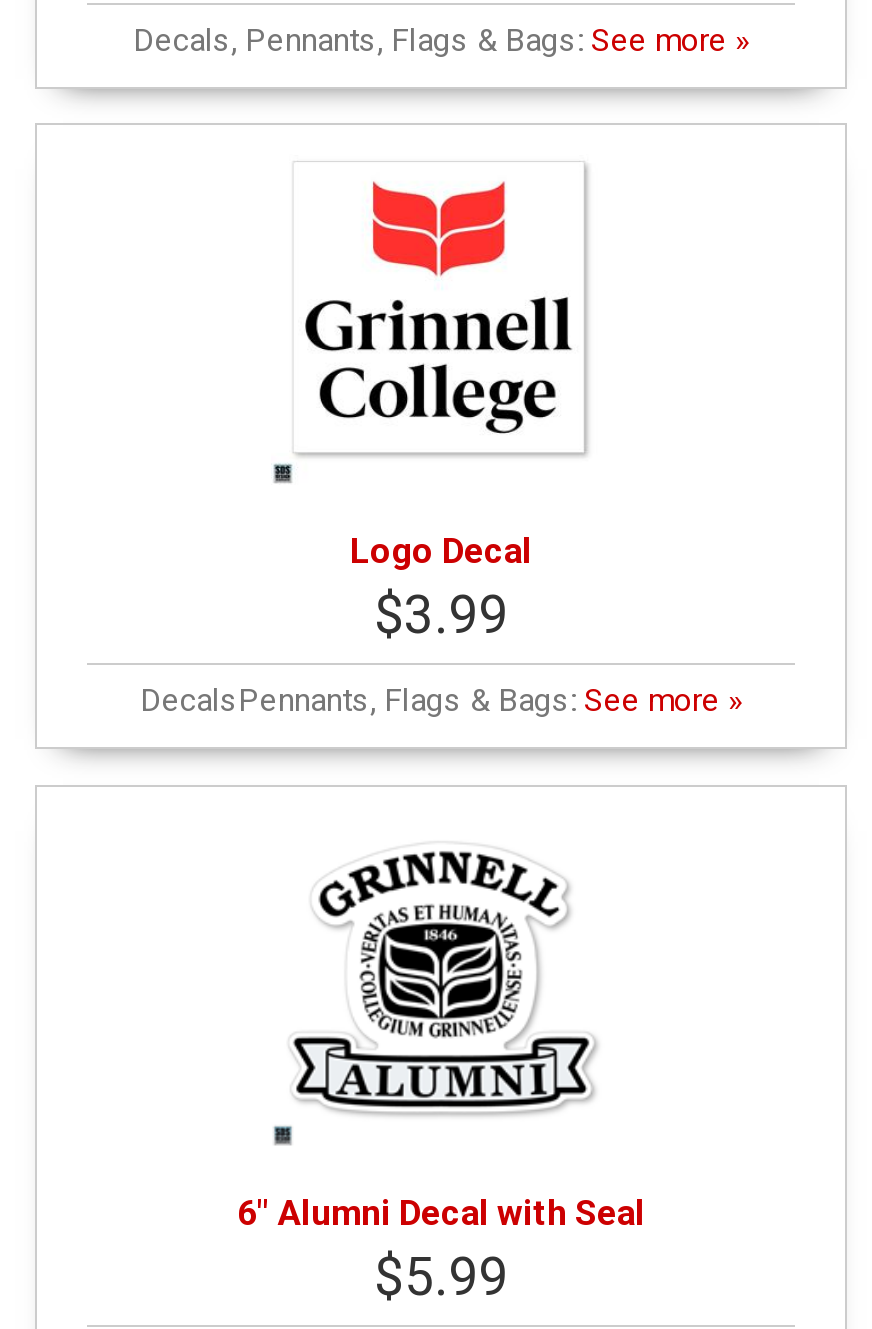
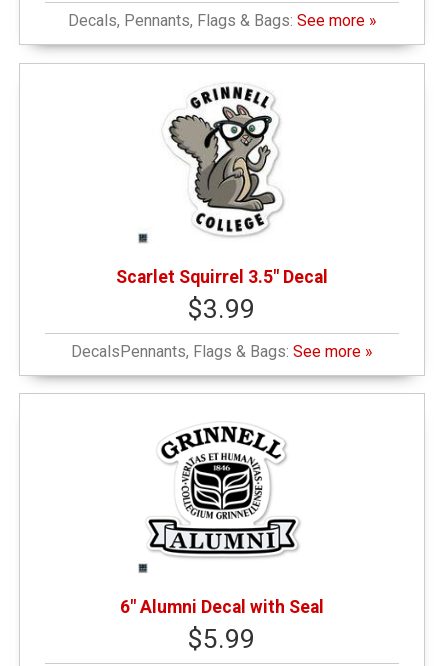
[299,166,589,572] [image] | Logo Decal -> [116,85,328,287] [image] | Scarlet Squirrel 3.5" Decal

